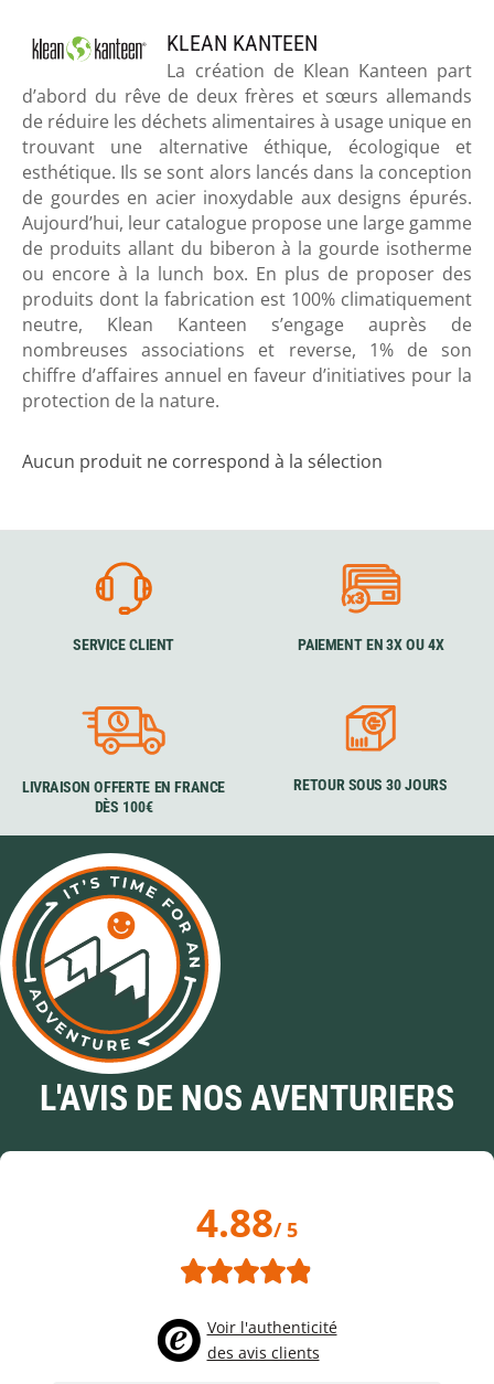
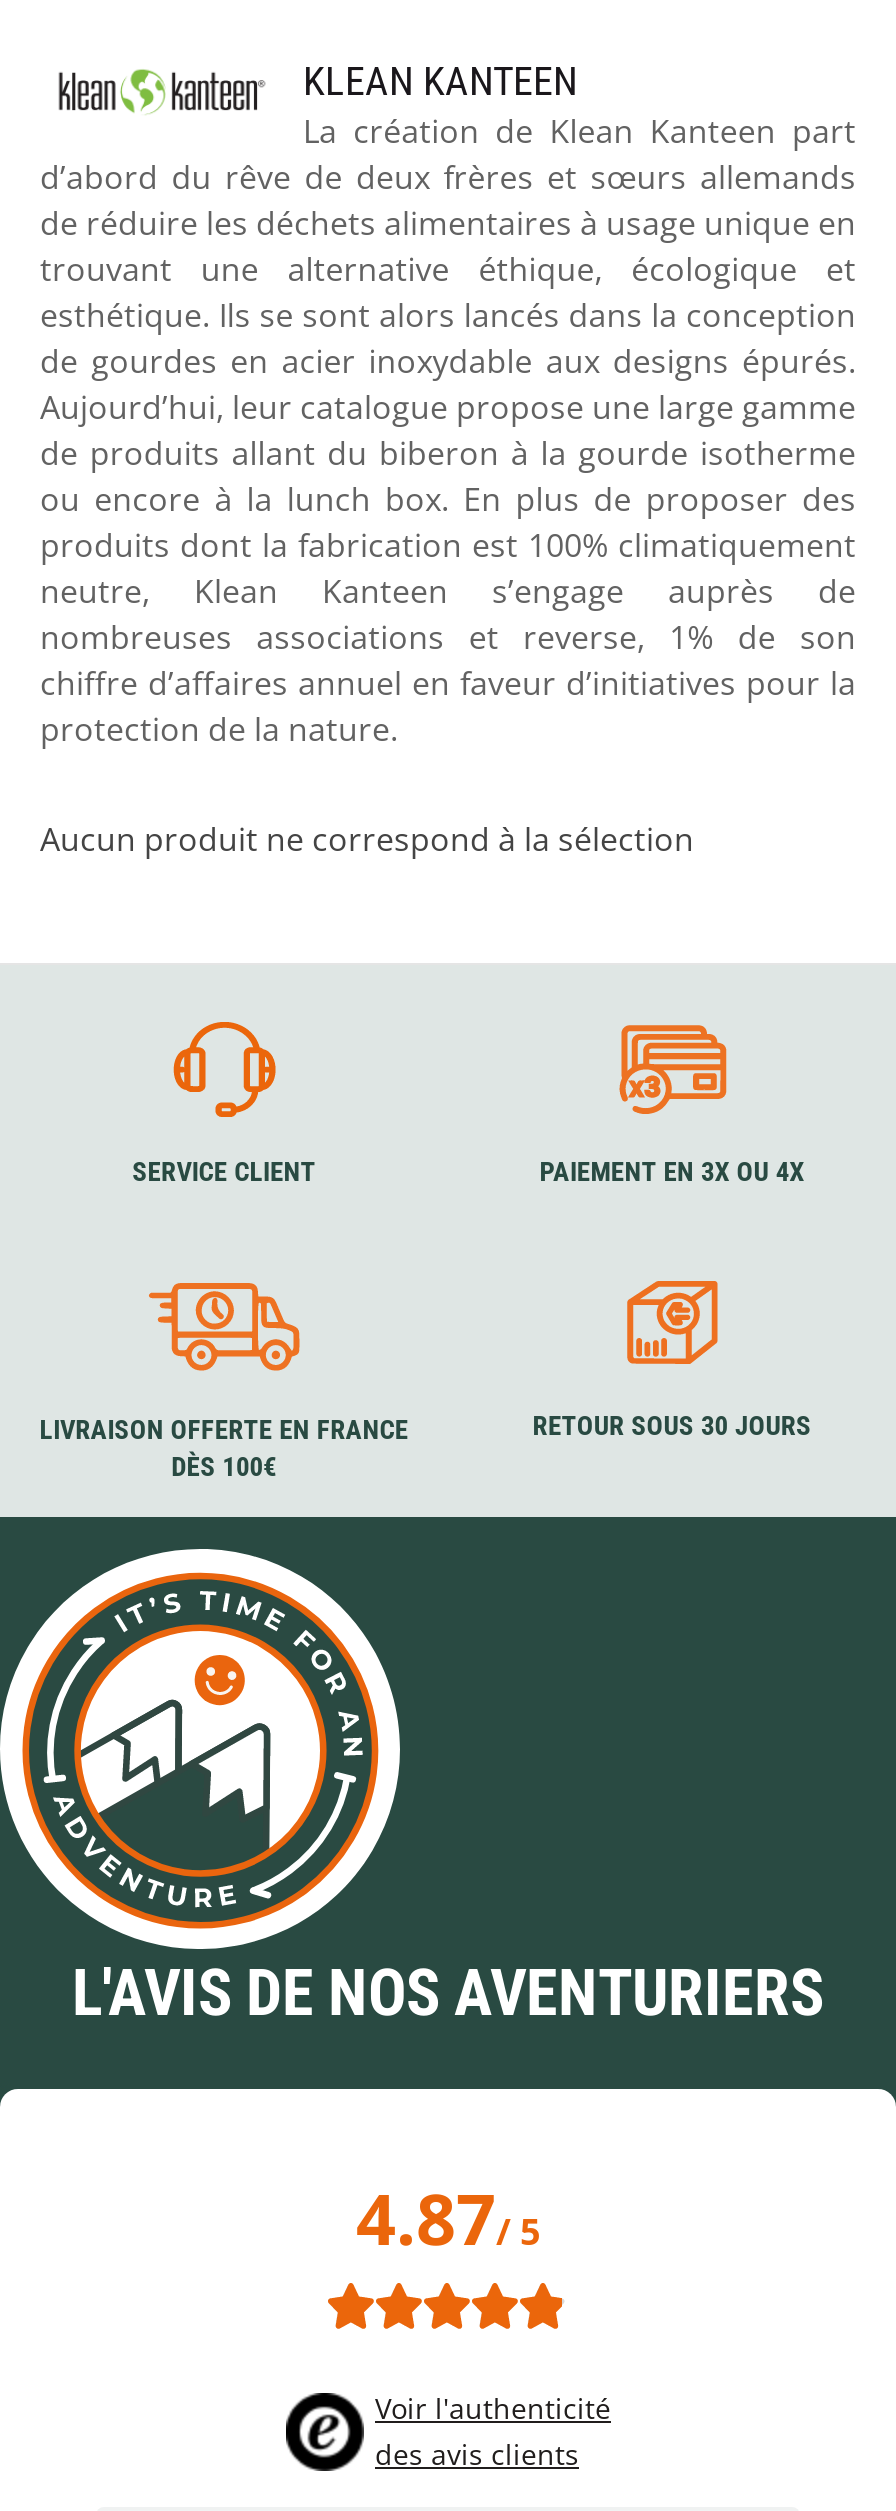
[196,1196,298,1248] 4.88/ 5 -> [356,2171,540,2265] 4.87/ 5

